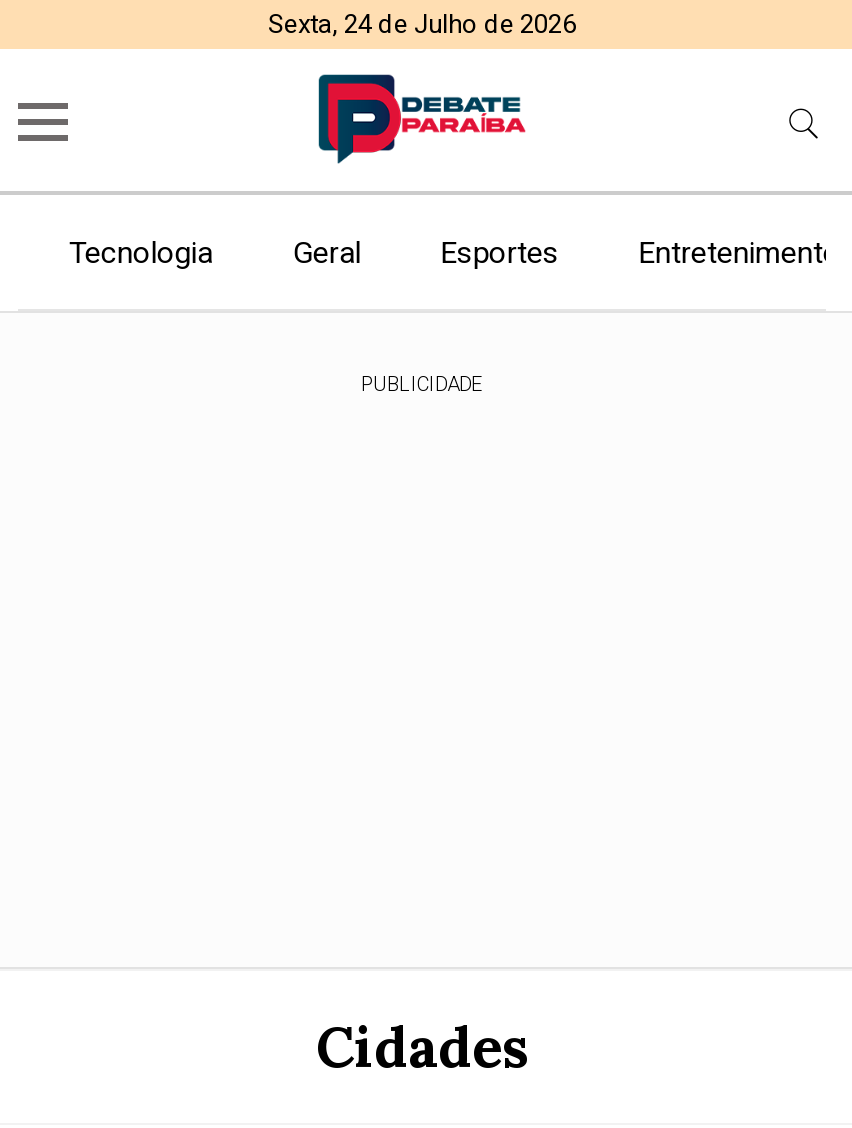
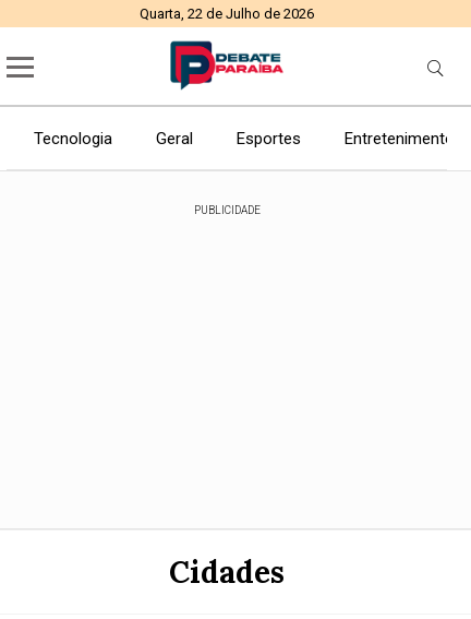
[268,9,576,39] Sexta, 24 de Julho de 2026 -> [140,5,314,22] Quarta, 22 de Julho de 2026

